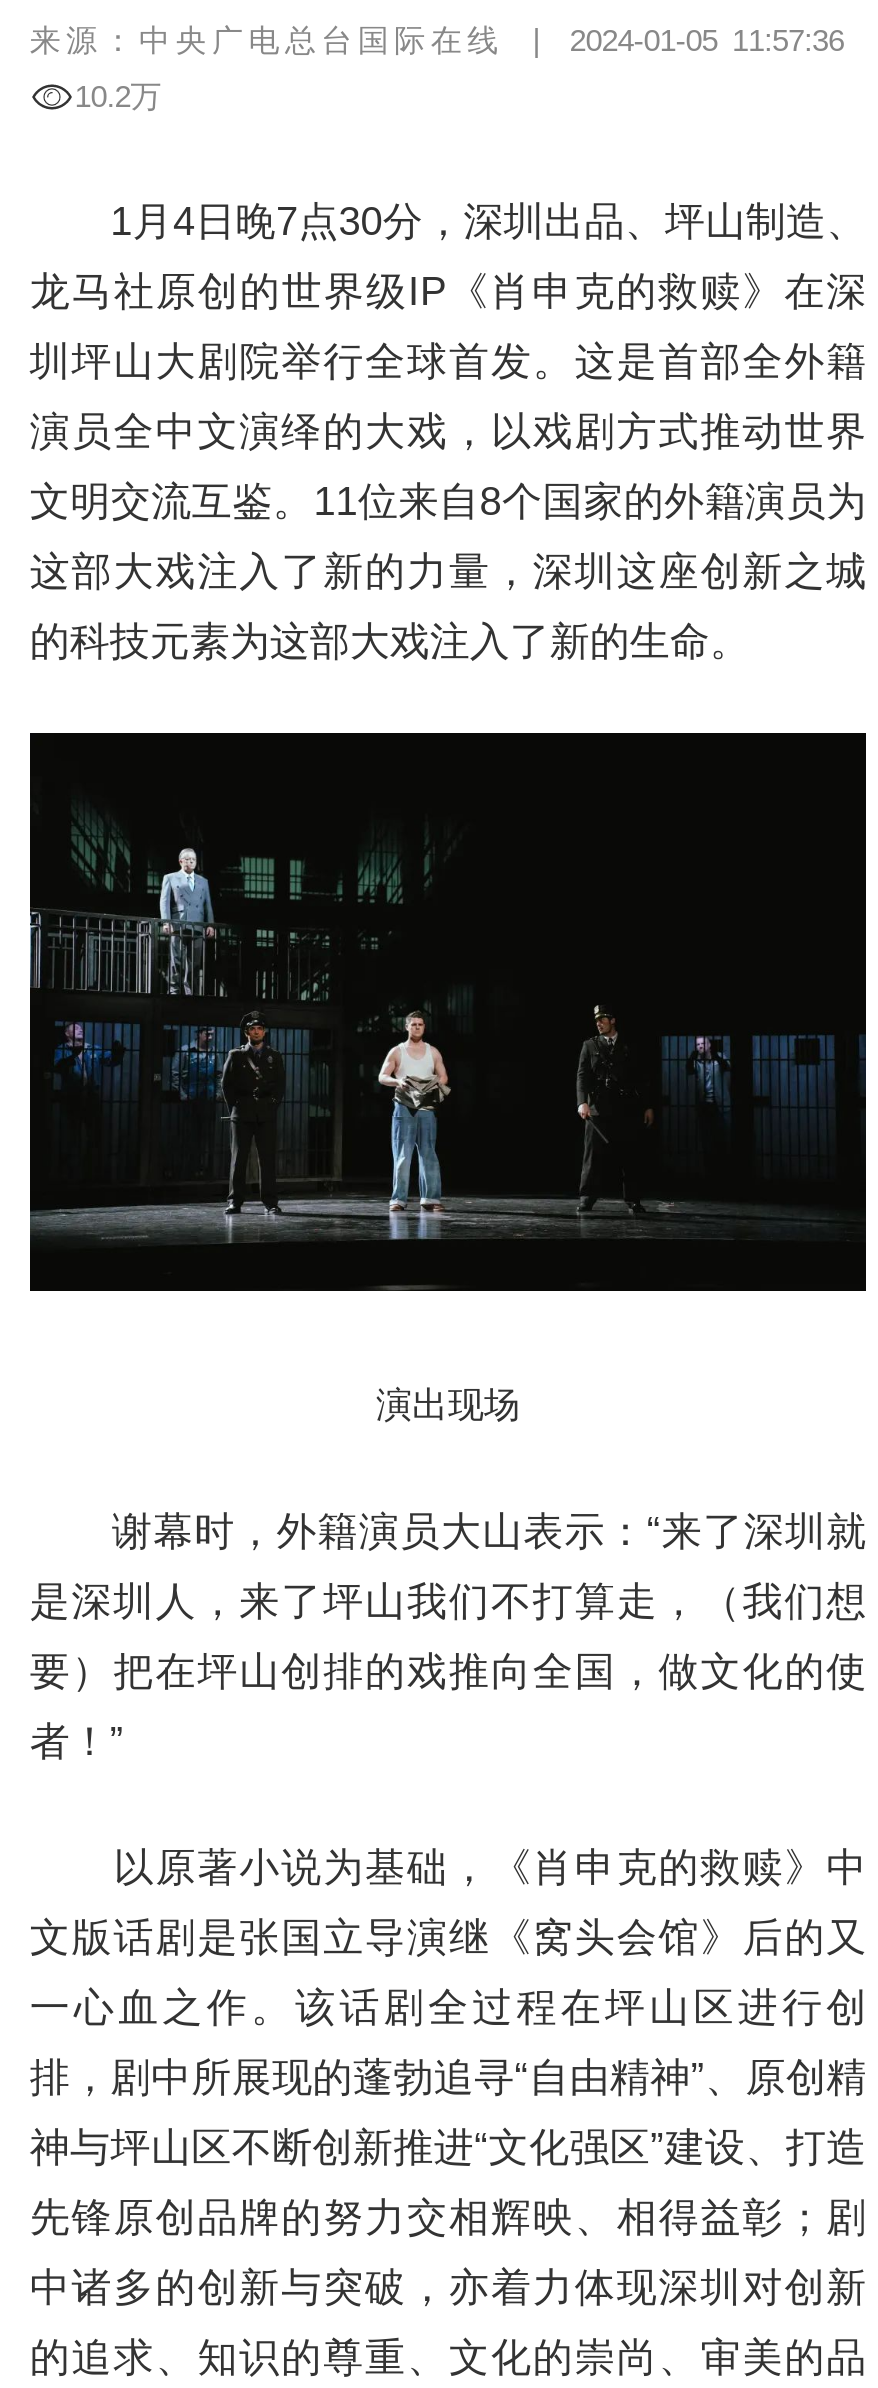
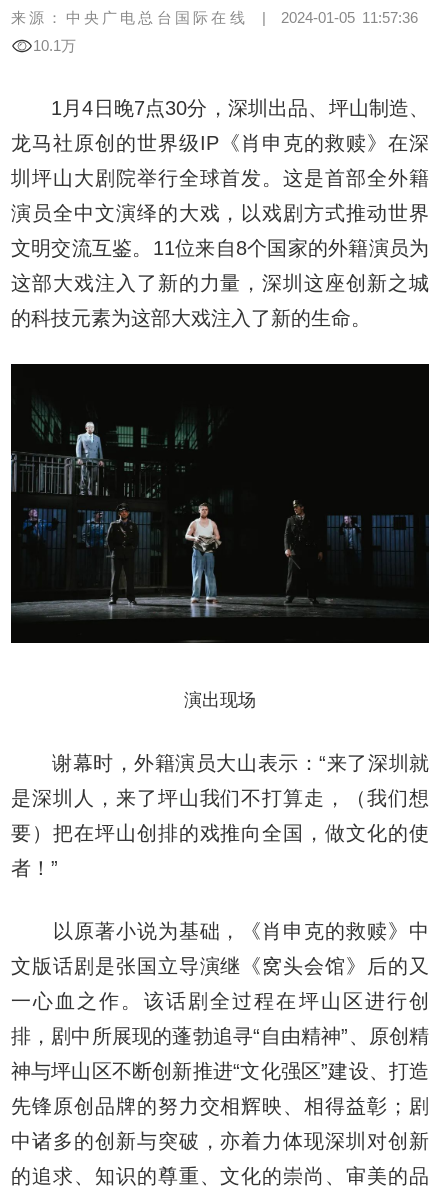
[74,78,160,112] 10.2万 -> [33,37,76,54] 10.1万

